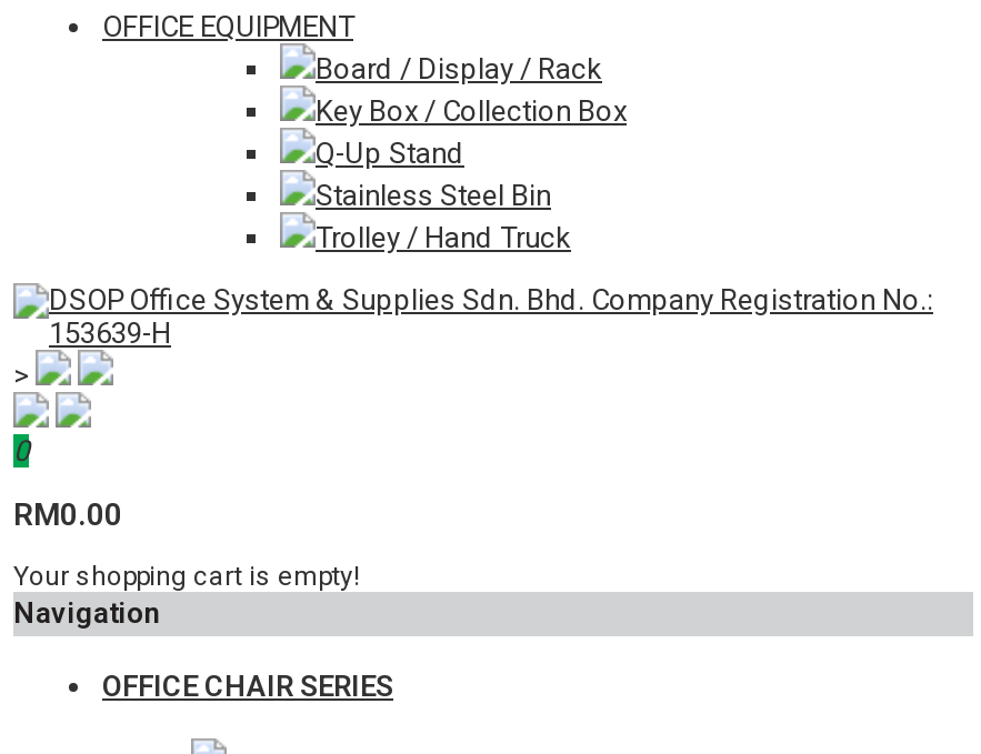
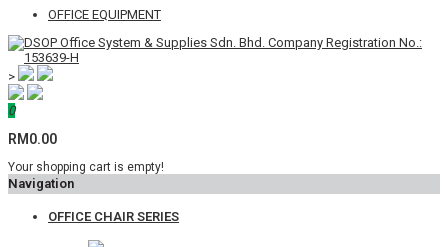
[316,52,627,254] Board / Display / Rack | Key Box / Collection Box | Q-Up Stand | Stainless Steel Bin | Trolley / Hand Truck -> none

